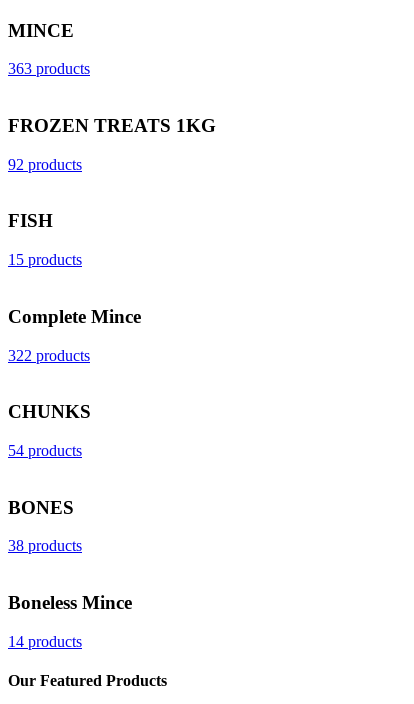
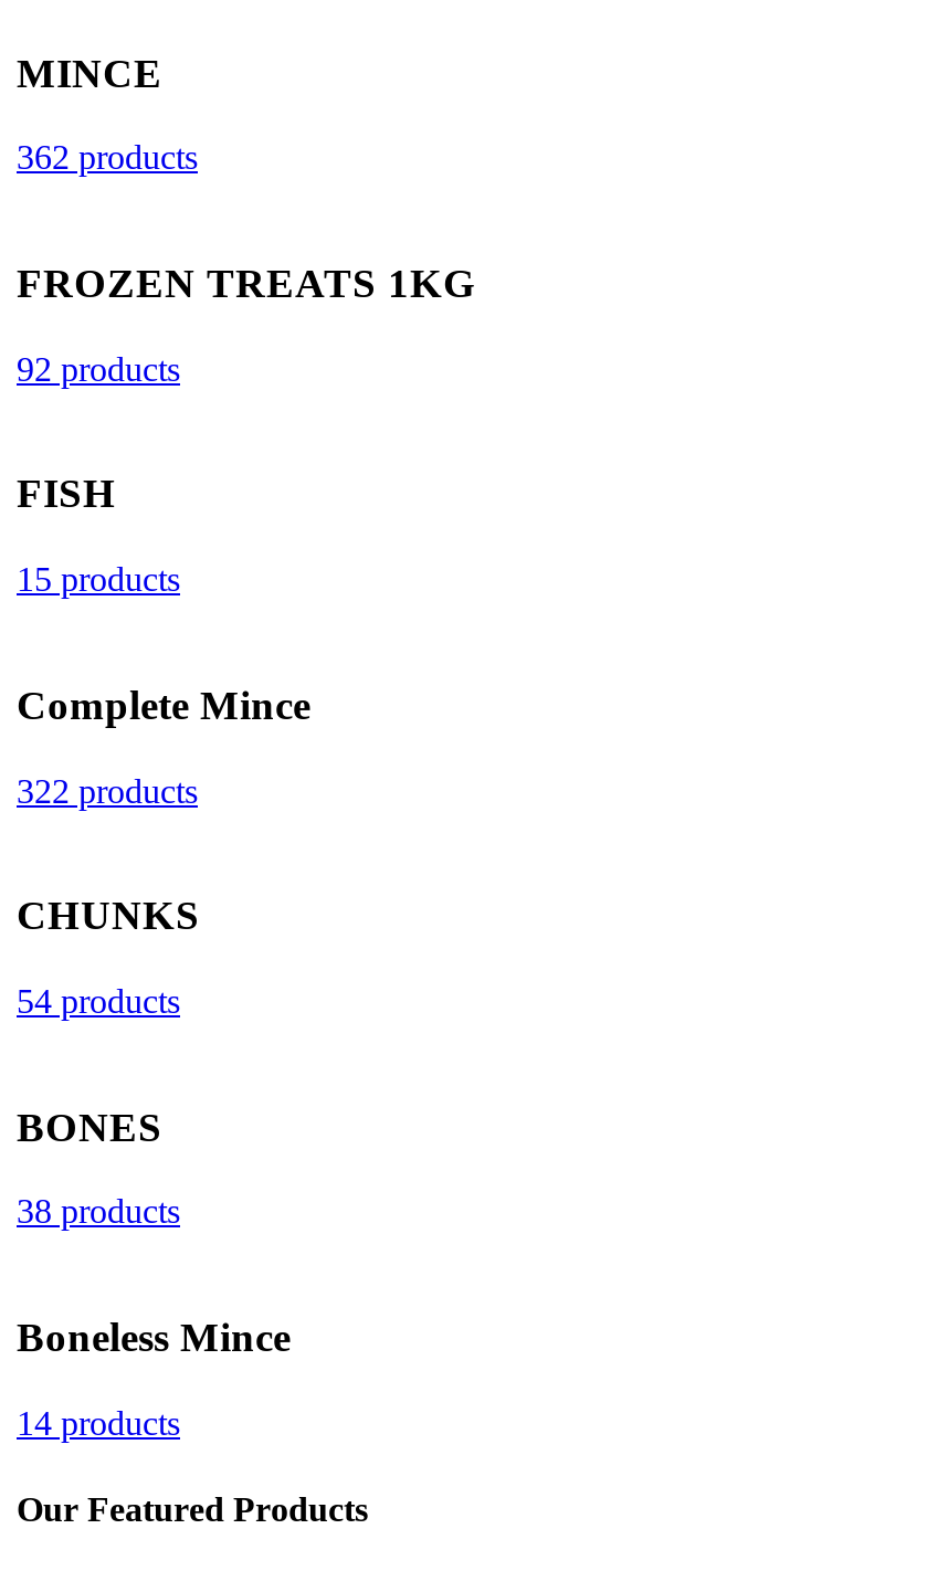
[8,60,90,77] 363 products -> [17,139,198,176] 362 products

